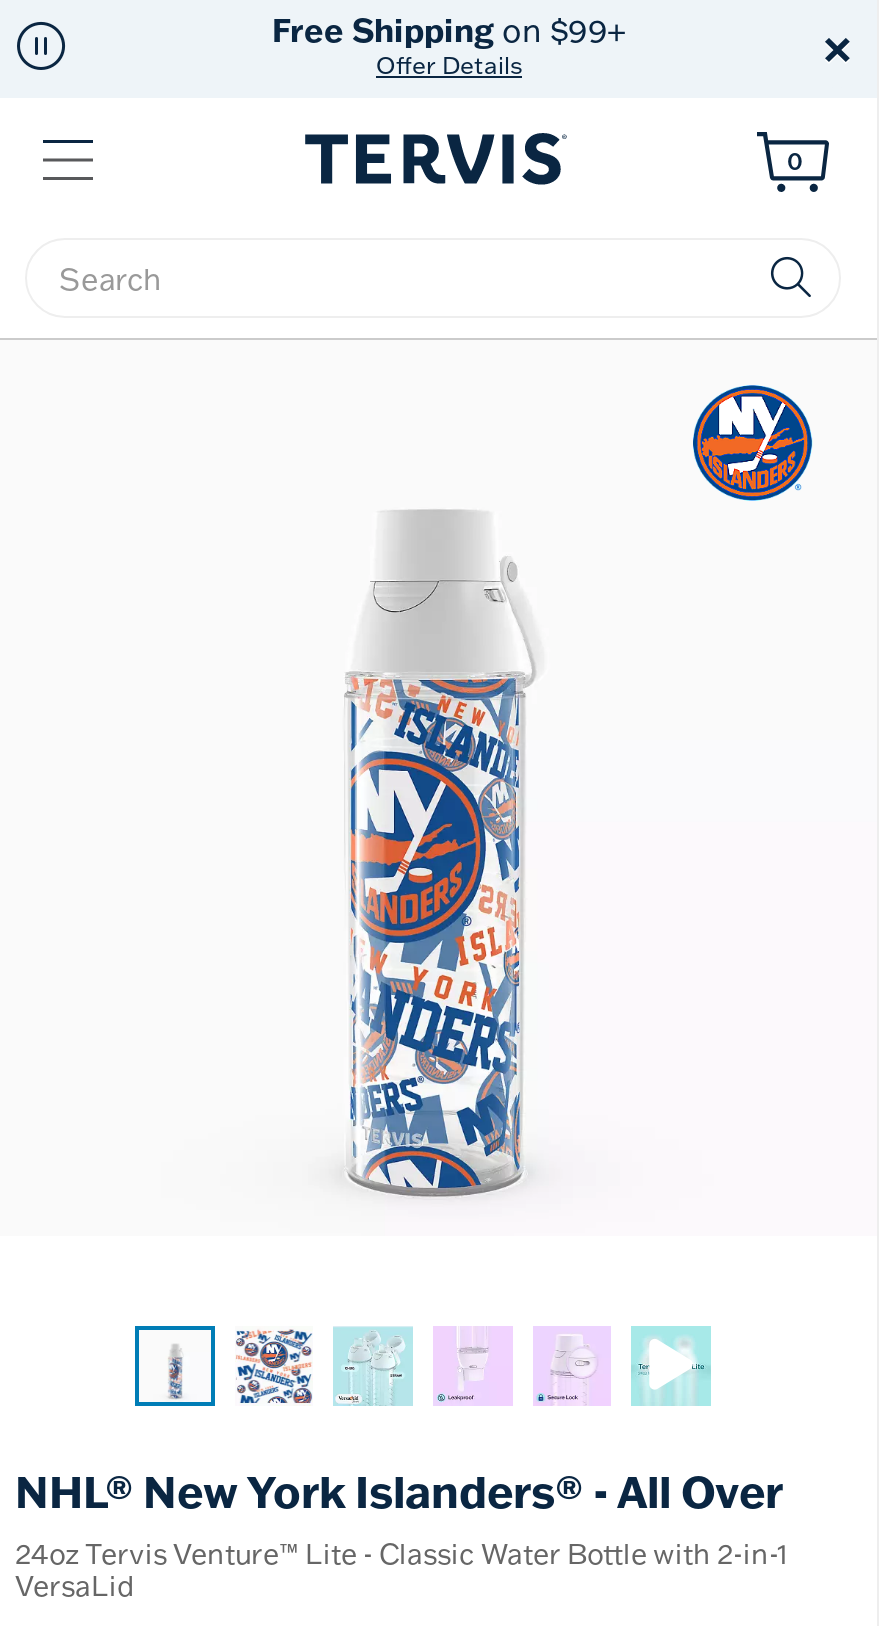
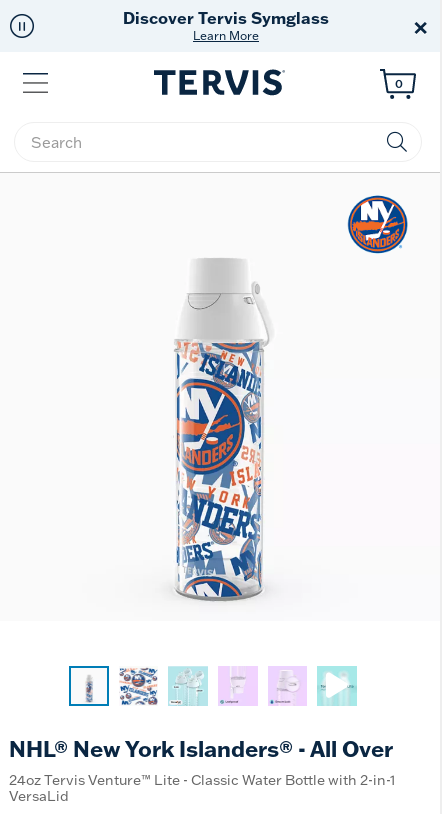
[272,10,626,80] Free Shipping on $99+ | Offer Details -> [123,8,329,43] Discover Tervis Symglass | Learn More

